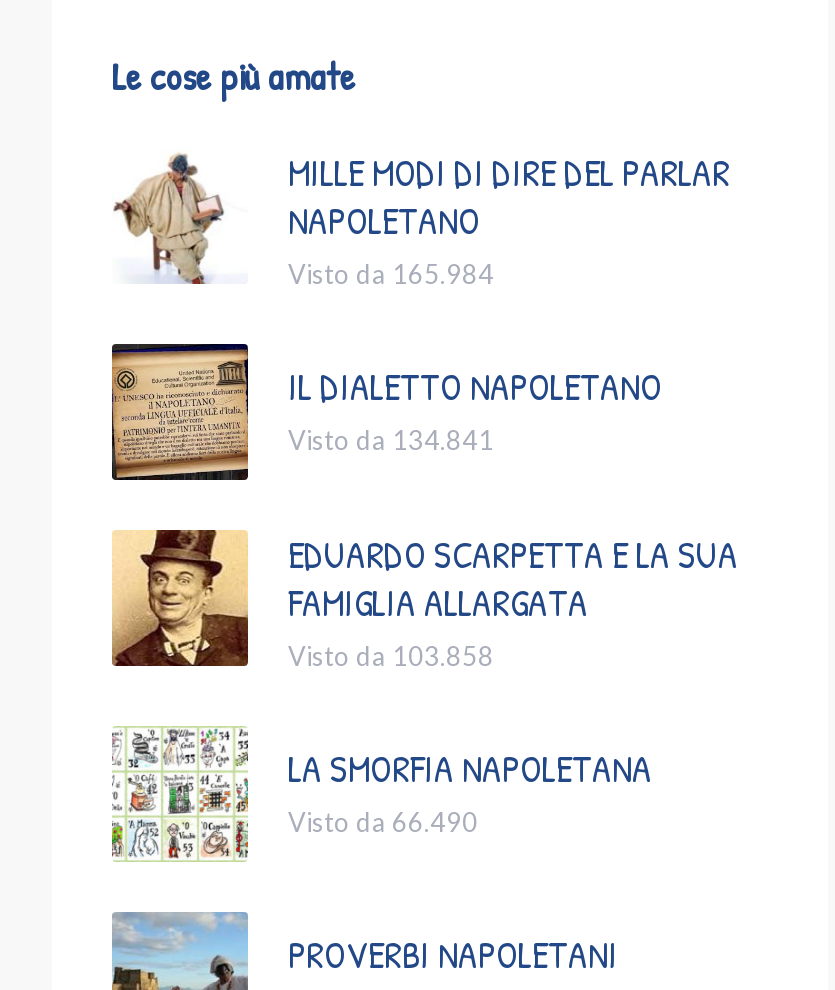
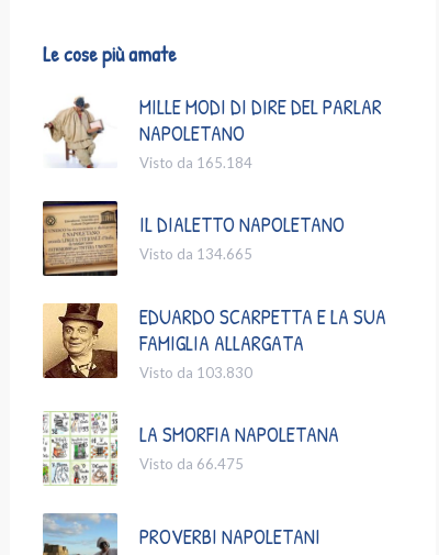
[288,259,494,291] Visto da 165.984 -> [139,154,252,171] Visto da 165.184
[288,425,494,457] Visto da 134.841 -> [139,245,252,262] Visto da 134.665
[288,641,494,673] Visto da 103.858 -> [139,363,252,381] Visto da 103.830
[288,807,478,839] Visto da 66.490 -> [139,455,244,472] Visto da 66.475

